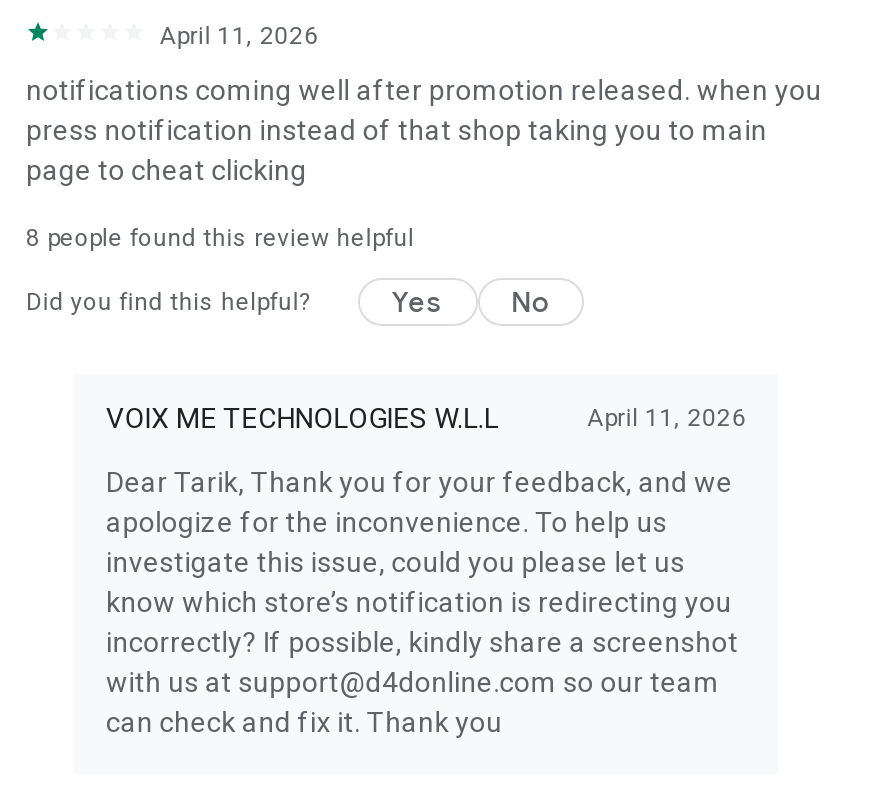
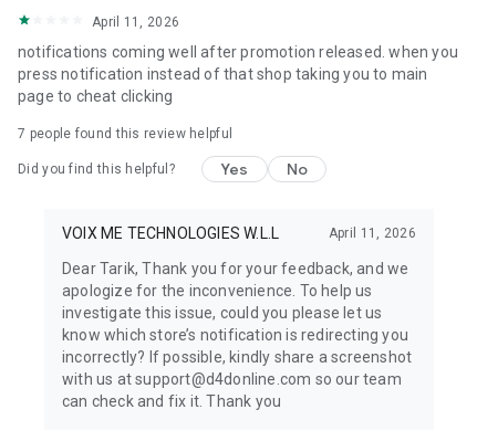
[26,224,414,252] 8 people found this review helpful -> [18,126,233,141] 7 people found this review helpful

